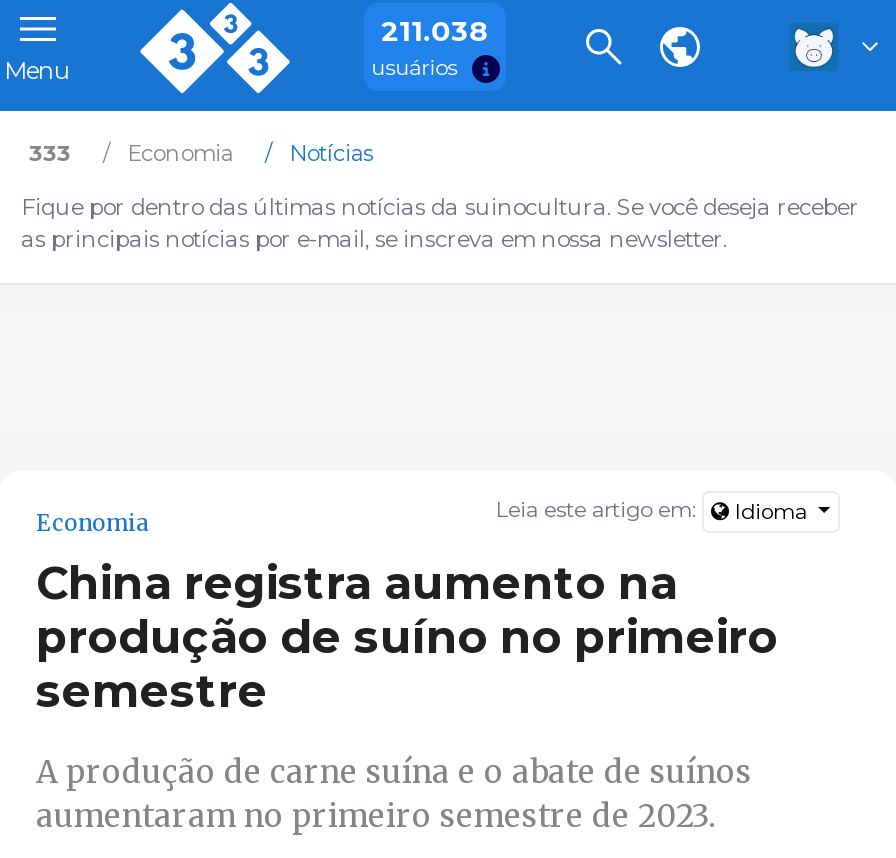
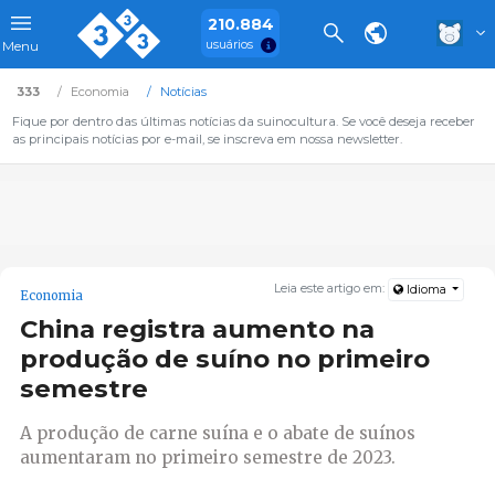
[381,12,489,48] 211.038 -> [207,14,274,34] 210.884

